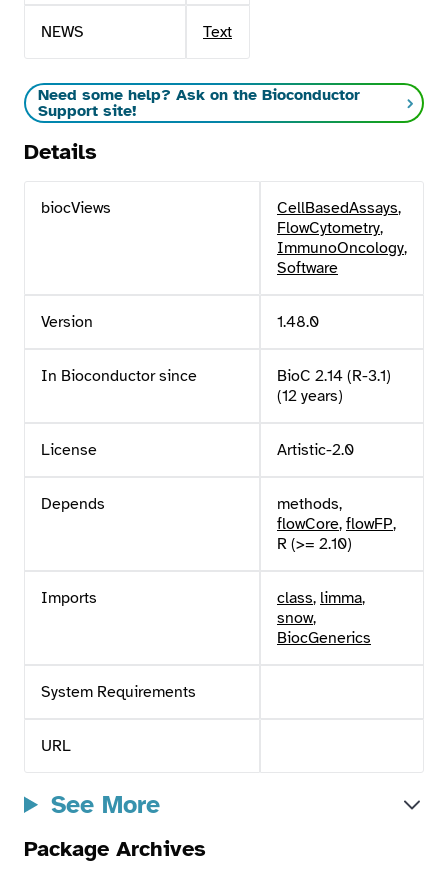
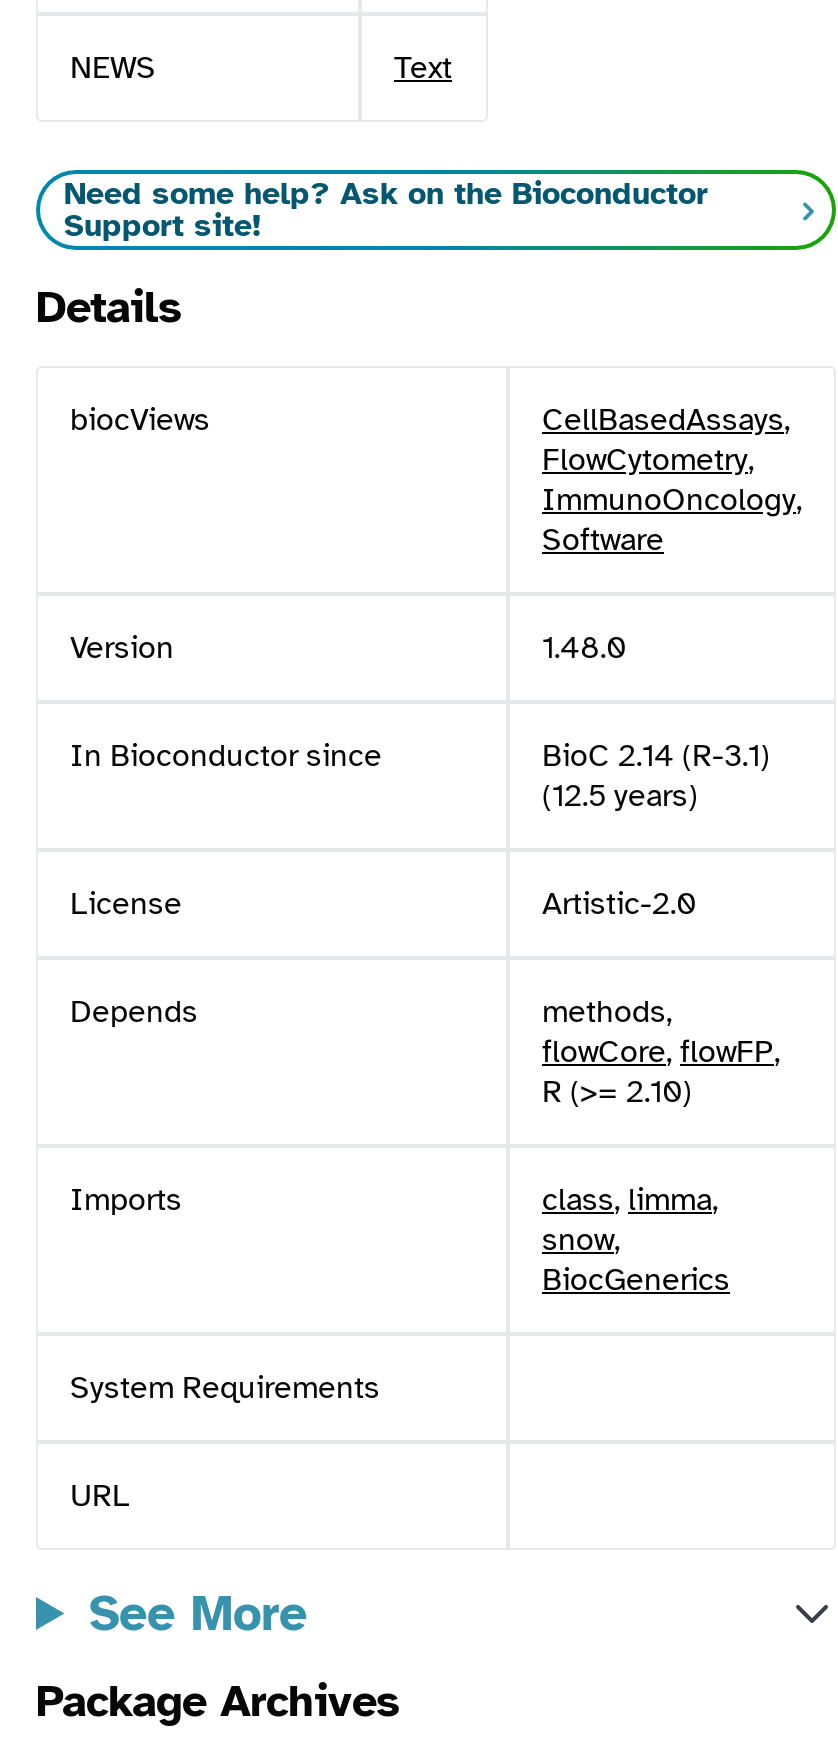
[277,386,343,406] (12 years) -> [542,776,698,816] (12.5 years)

